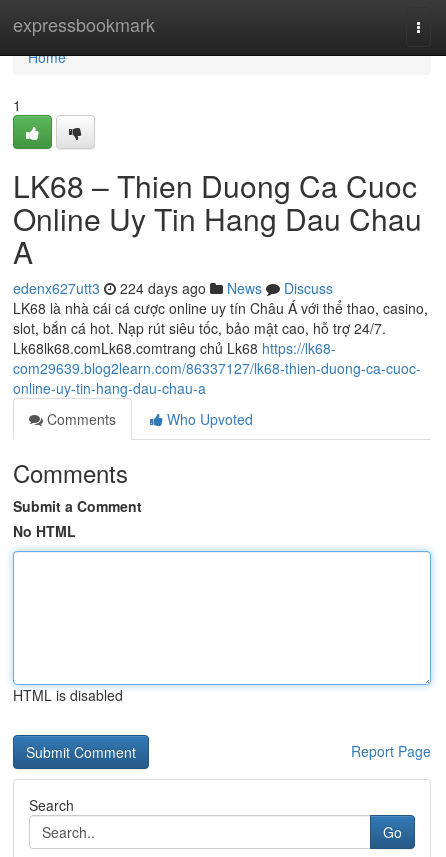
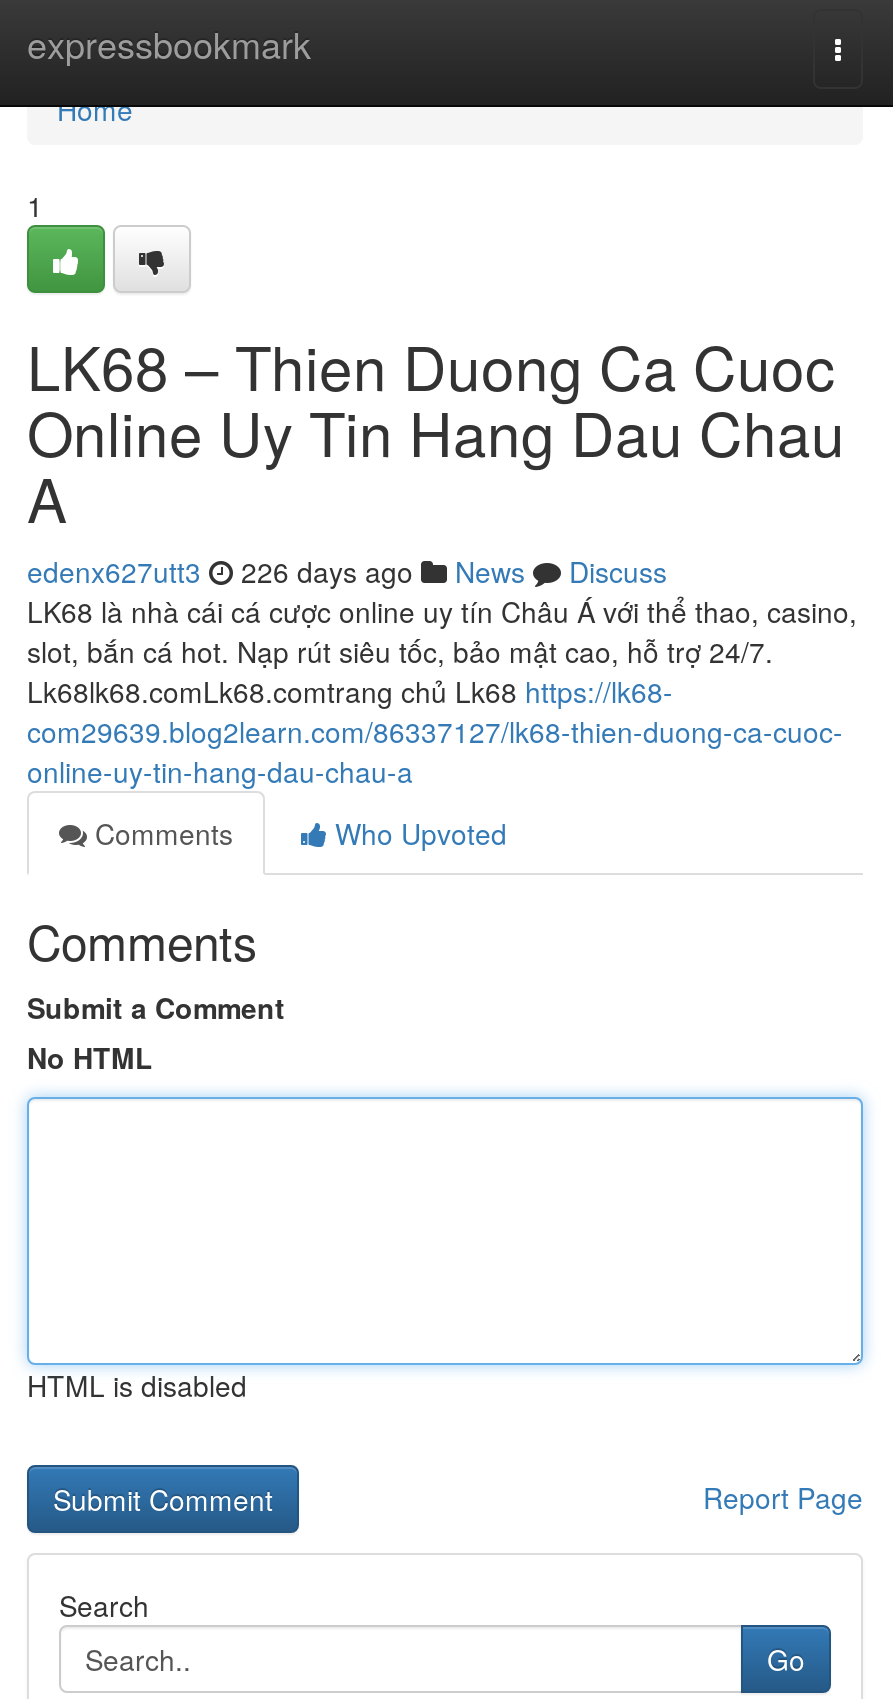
[13,278,333,298] edenx627utt3 224 days ago News Discuss -> [27,551,667,591] edenx627utt3 226 days ago News Discuss

